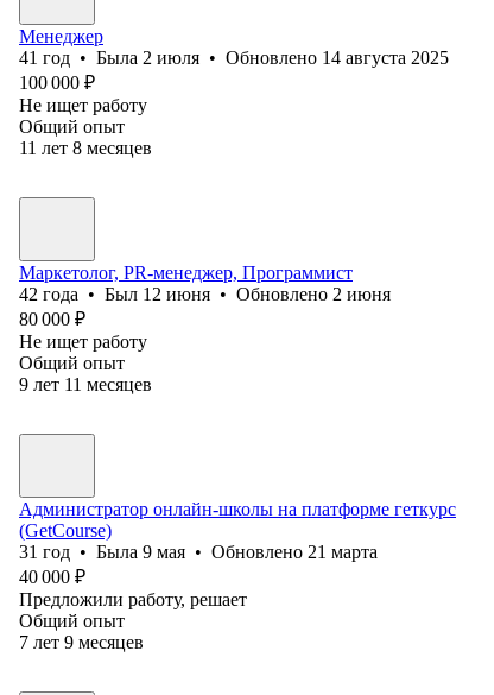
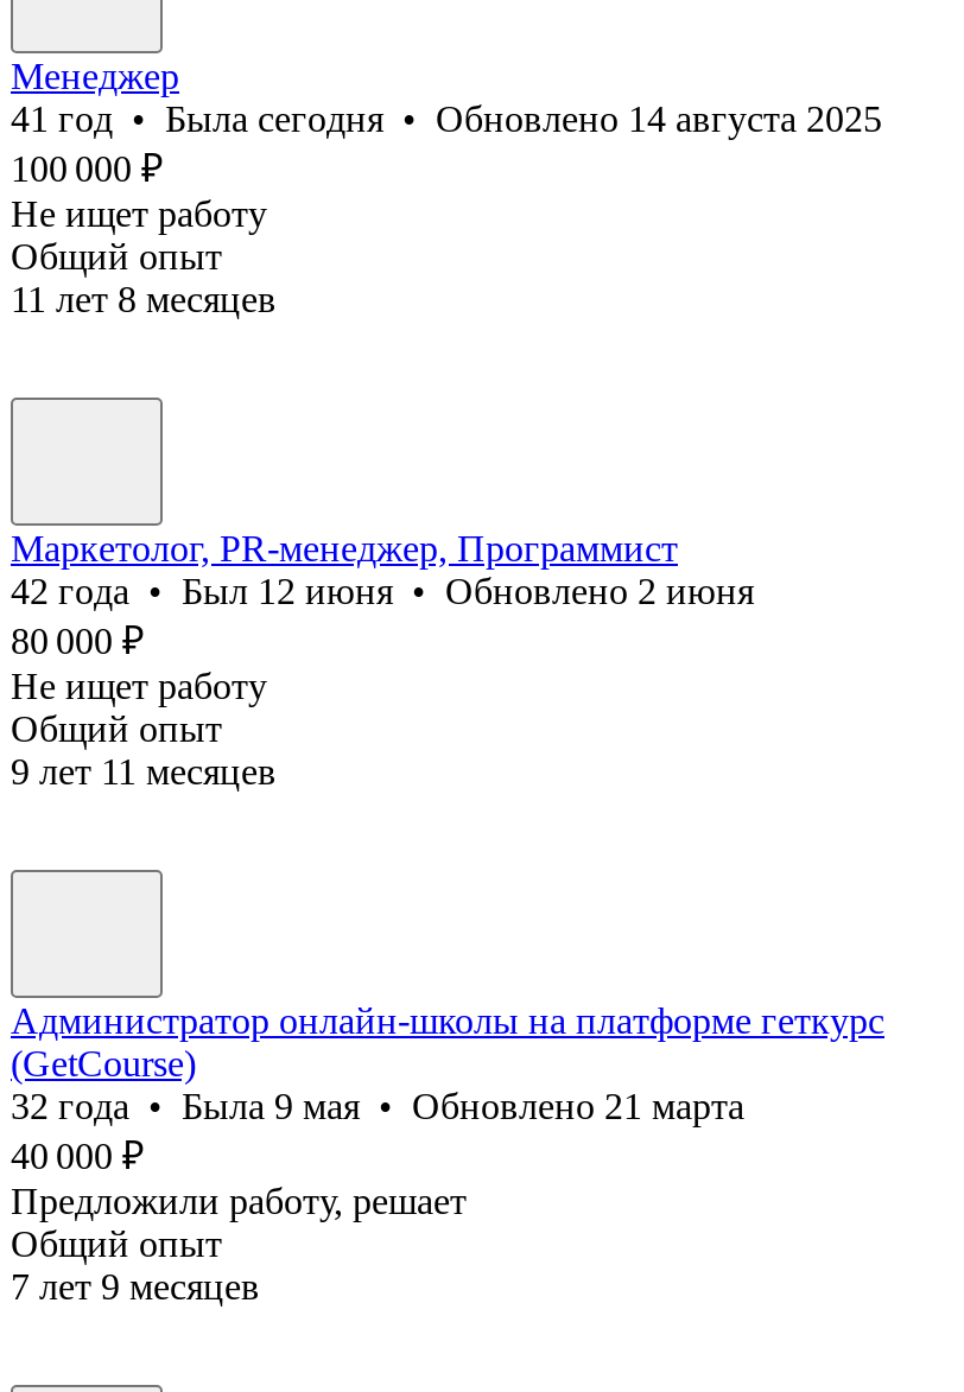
[19,47,449,68] 41 год • Была 2 июля • Обновлено 14 августа 2025 -> [11,98,882,139] 41 год • Была сегодня • Обновлено 14 августа 2025
[19,542,378,562] 31 год • Была 9 мая • Обновлено 21 марта -> [11,1086,744,1126] 32 года • Была 9 мая • Обновлено 21 марта

